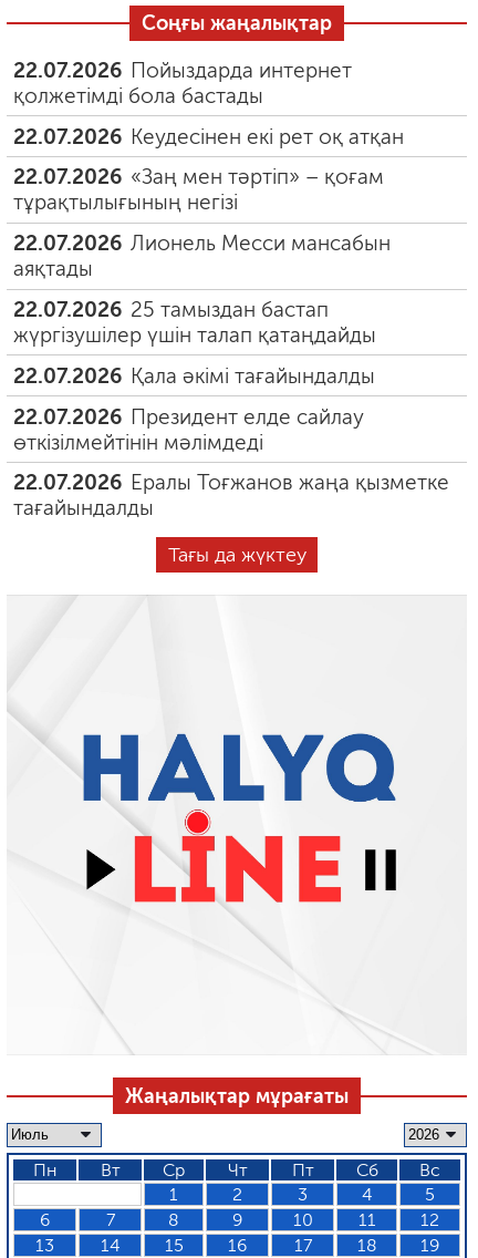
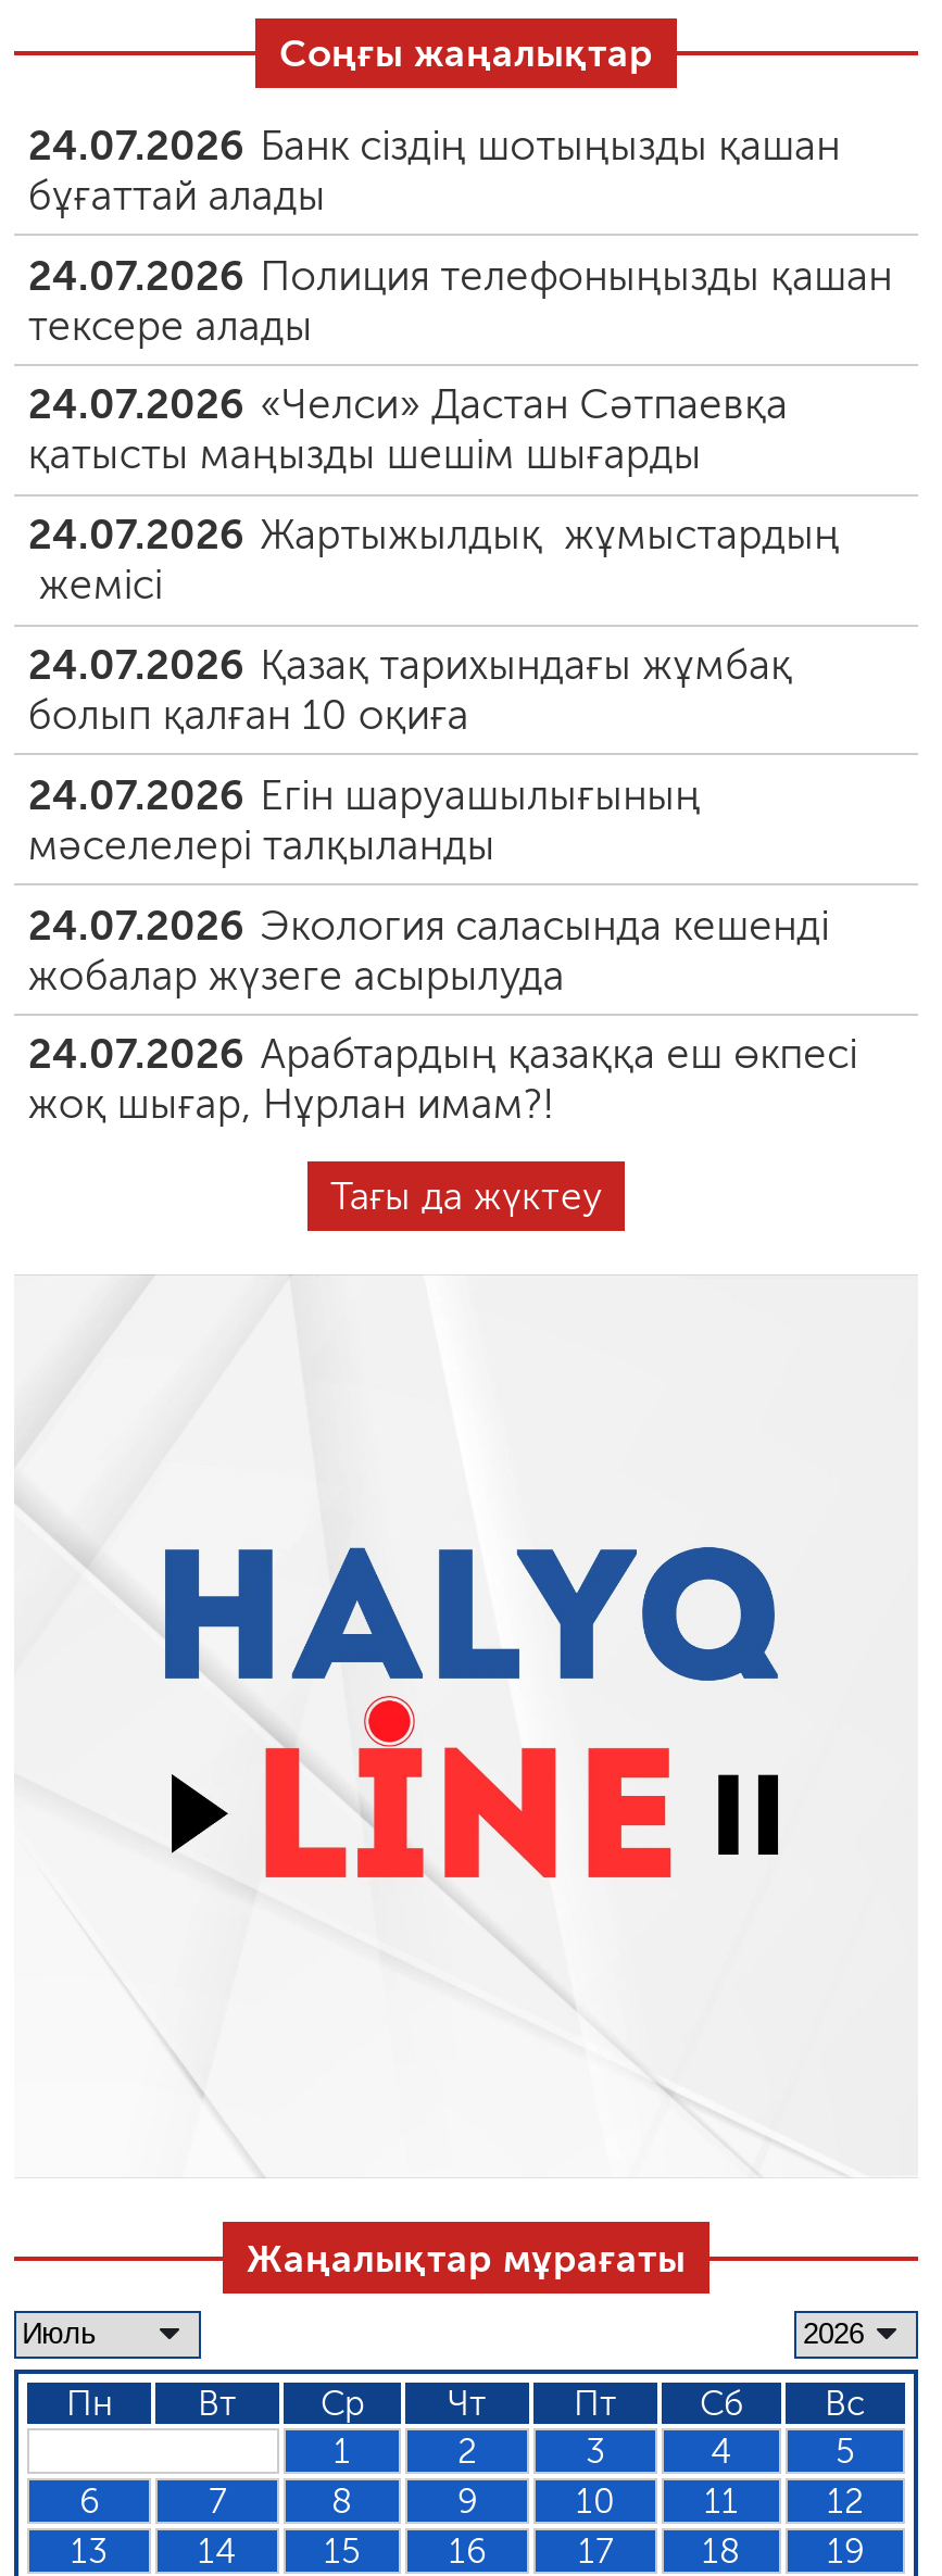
[14,57,352,108] 22.07.2026 Пойыздарда интернет | қолжетімді бола бастады -> [28,120,840,220] 24.07.2026 Банк сіздің шотыңызды қашан | бұғаттай алады
[14,124,404,149] 22.07.2026 Кеудесінен екі рет оқ атқан -> [28,250,892,350] 24.07.2026 Полиция телефоныңызды қашан | тексере алады
[14,164,384,215] 22.07.2026 «Заң мен тәртіп» – қоғам | тұрақтылығының негізі -> [28,380,788,480] 24.07.2026 «Челси» Дастан Сәтпаевқа | қатысты маңызды шешім шығарды
[14,231,391,281] 22.07.2026 Лионель Месси мансабын | аяқтады -> [28,510,840,610] 24.07.2026 Жартыжылдық жұмыстардың | жемісі
[14,297,377,348] 22.07.2026 25 тамыздан бастап | жүргізушілер үшін талап қатаңдайды -> [28,640,792,740] 24.07.2026 Қазақ тарихындағы жұмбақ | болып қалған 10 оқиға
[14,363,375,388] 22.07.2026 Қала әкімі тағайындалды -> [28,770,701,870] 24.07.2026 Егін шаруашылығының | мәселелері талқыланды
[14,404,364,455] 22.07.2026 Президент елде сайлау | өткізілмейтінін мәлімдеді -> [28,900,829,1000] 24.07.2026 Экология саласында кешенді | жобалар жүзеге асырылуда
[14,470,449,521] 22.07.2026 Ералы Тоғжанов жаңа қызметке | тағайындалды -> [28,1030,857,1129] 24.07.2026 Арабтардың қазаққа еш өкпесі | жоқ шығар, Нұрлан имам?!

